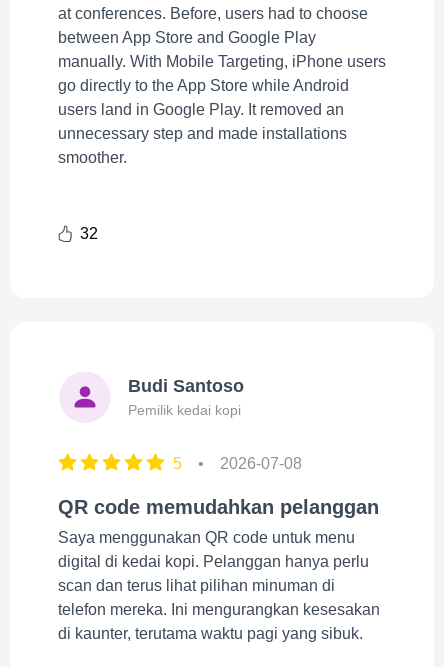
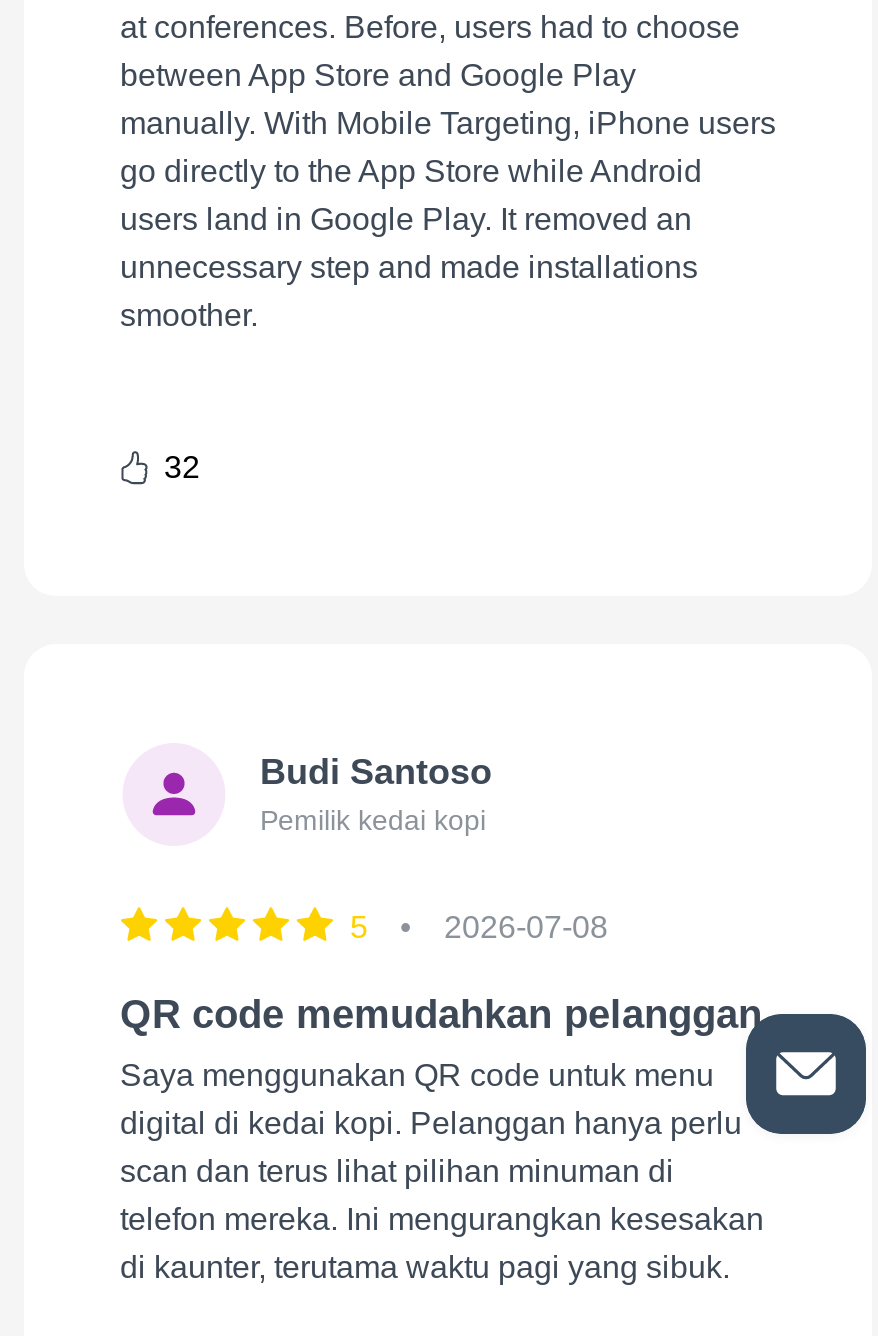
none -> [744,1012,868,1136] [image]

